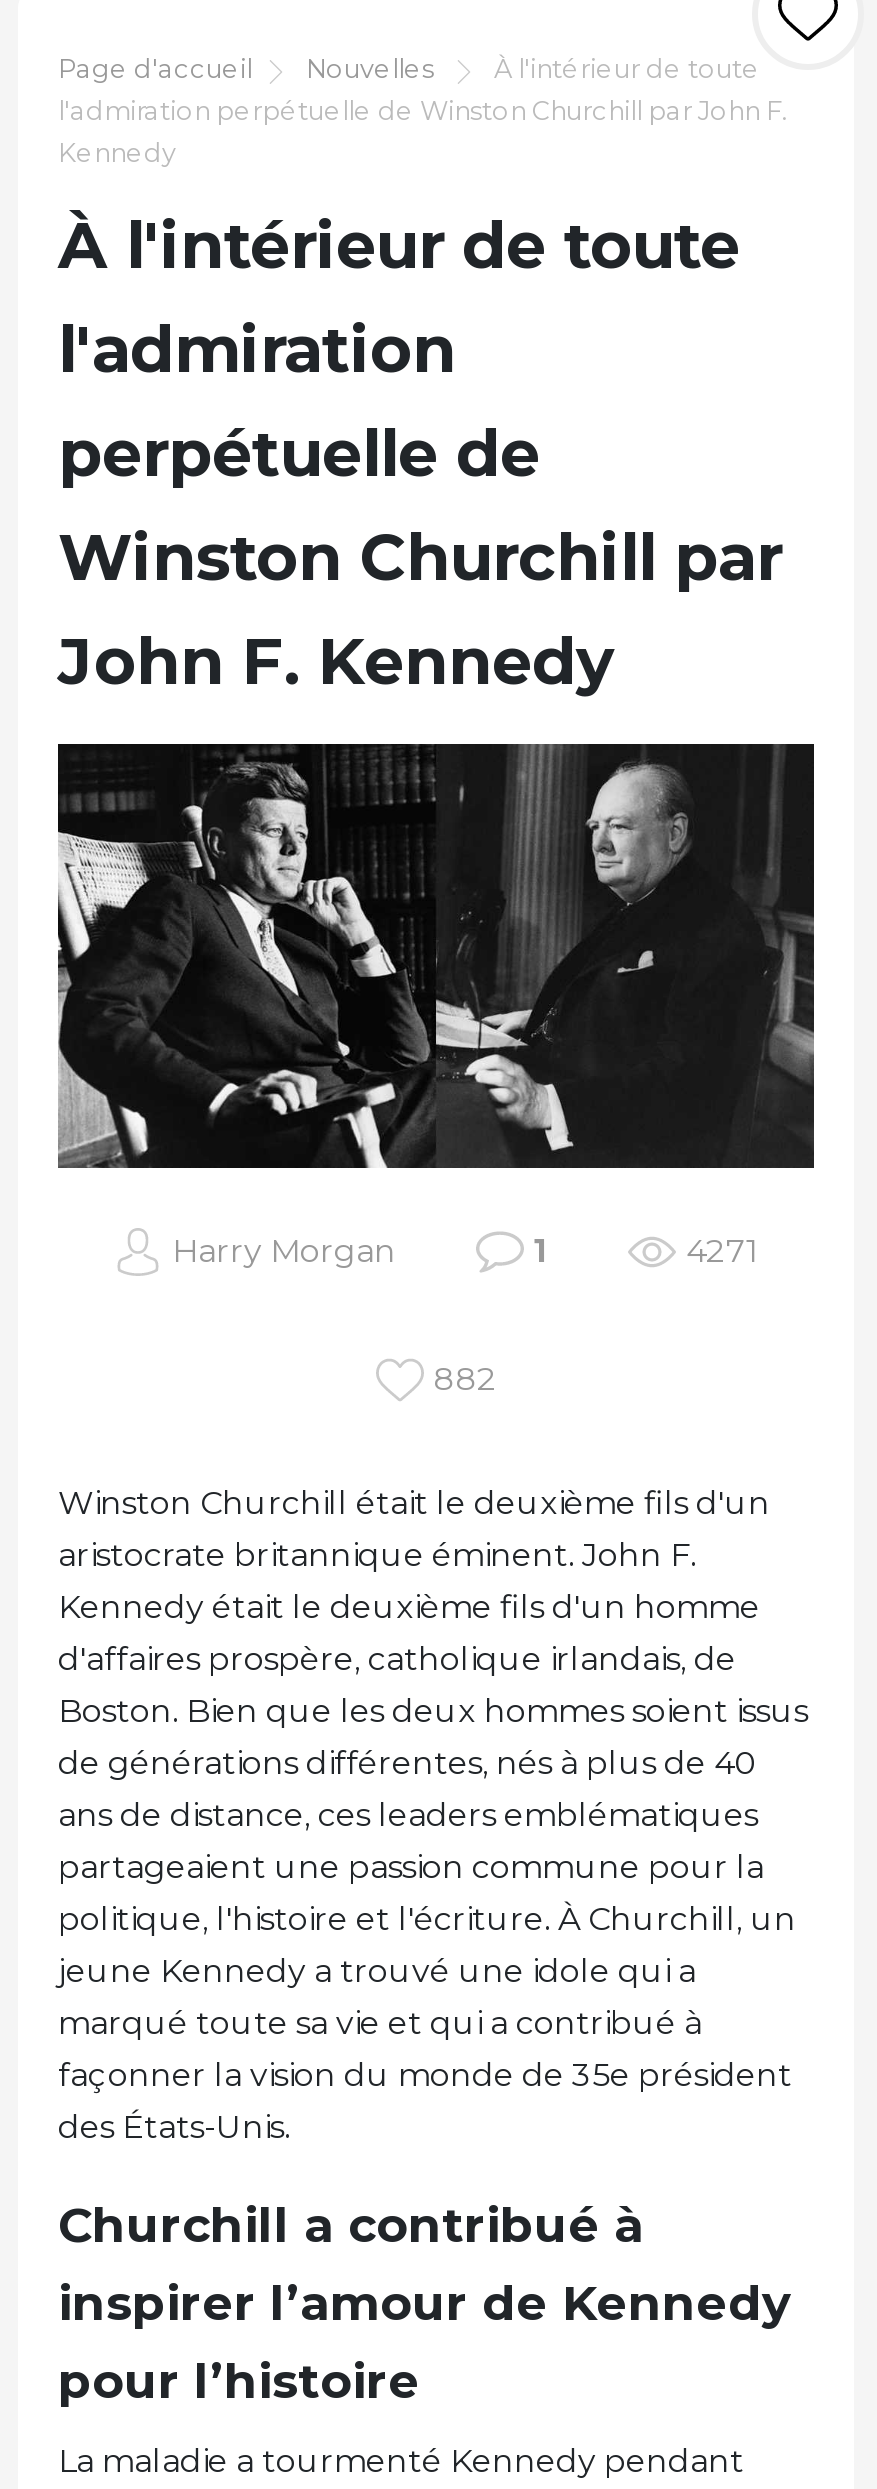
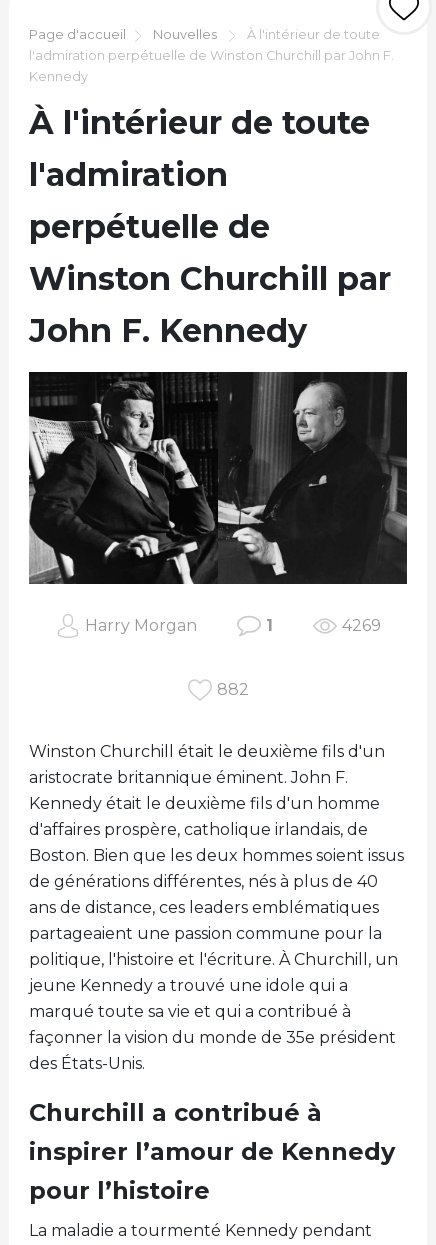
[686,1233,758,1271] 4271 -> [341,616,380,635] 4269

